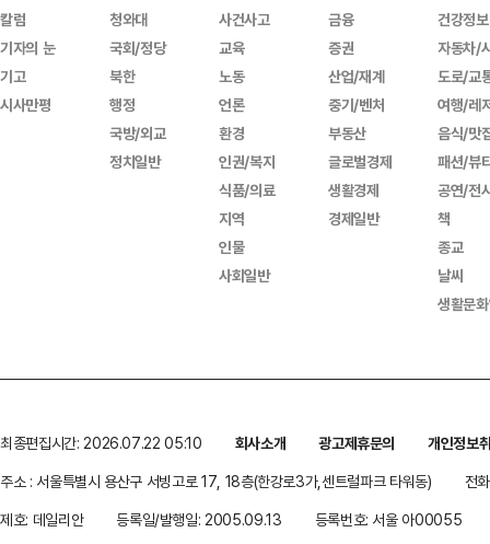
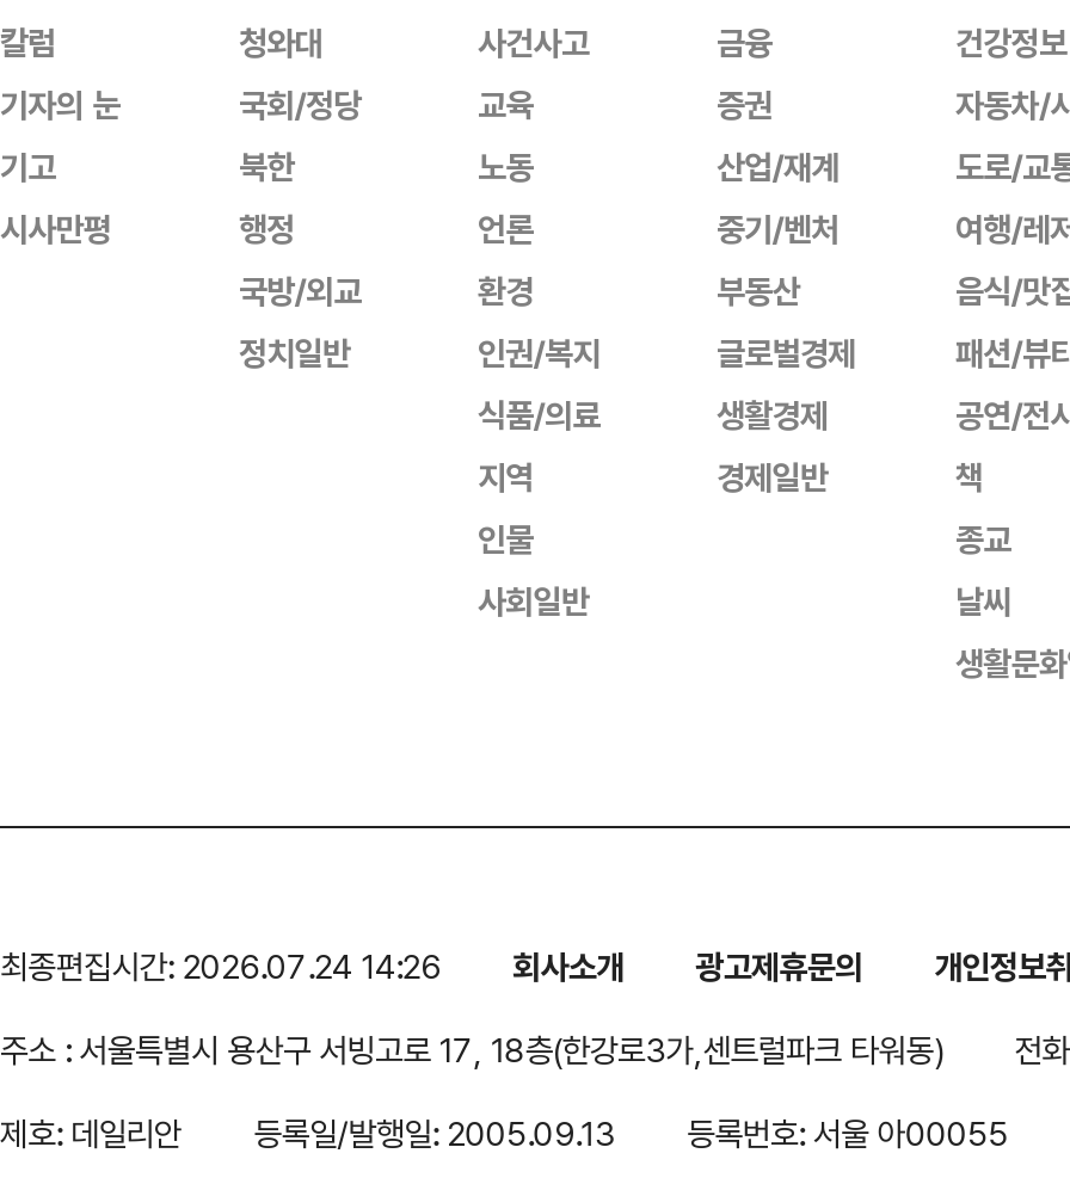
[0,432,202,453] 최종편집시간: 2026.07.22 05:10 -> [0,943,441,988] 최종편집시간: 2026.07.24 14:26

